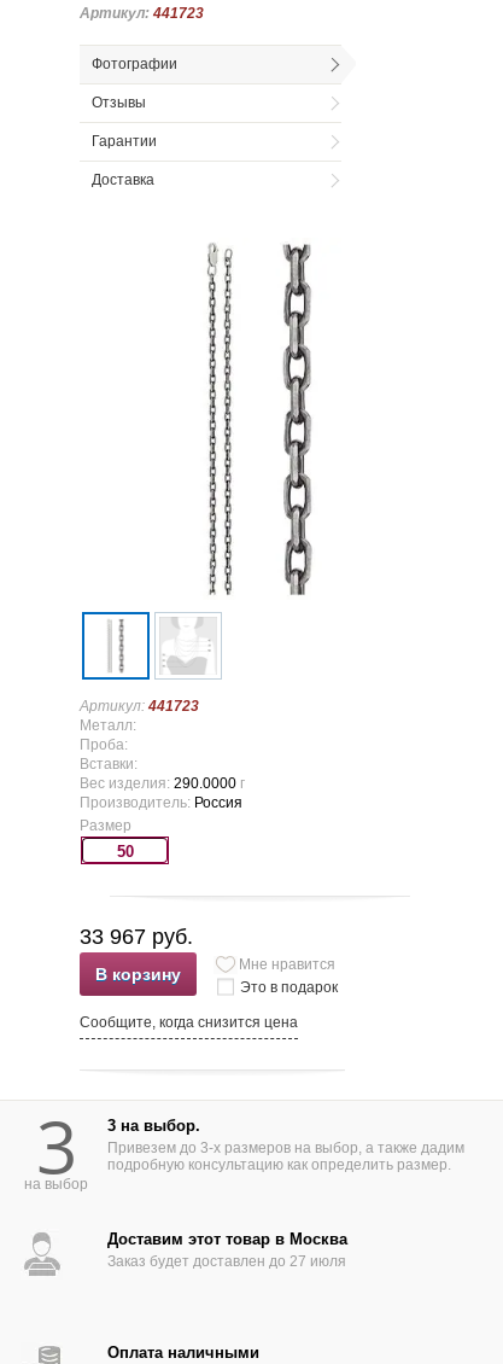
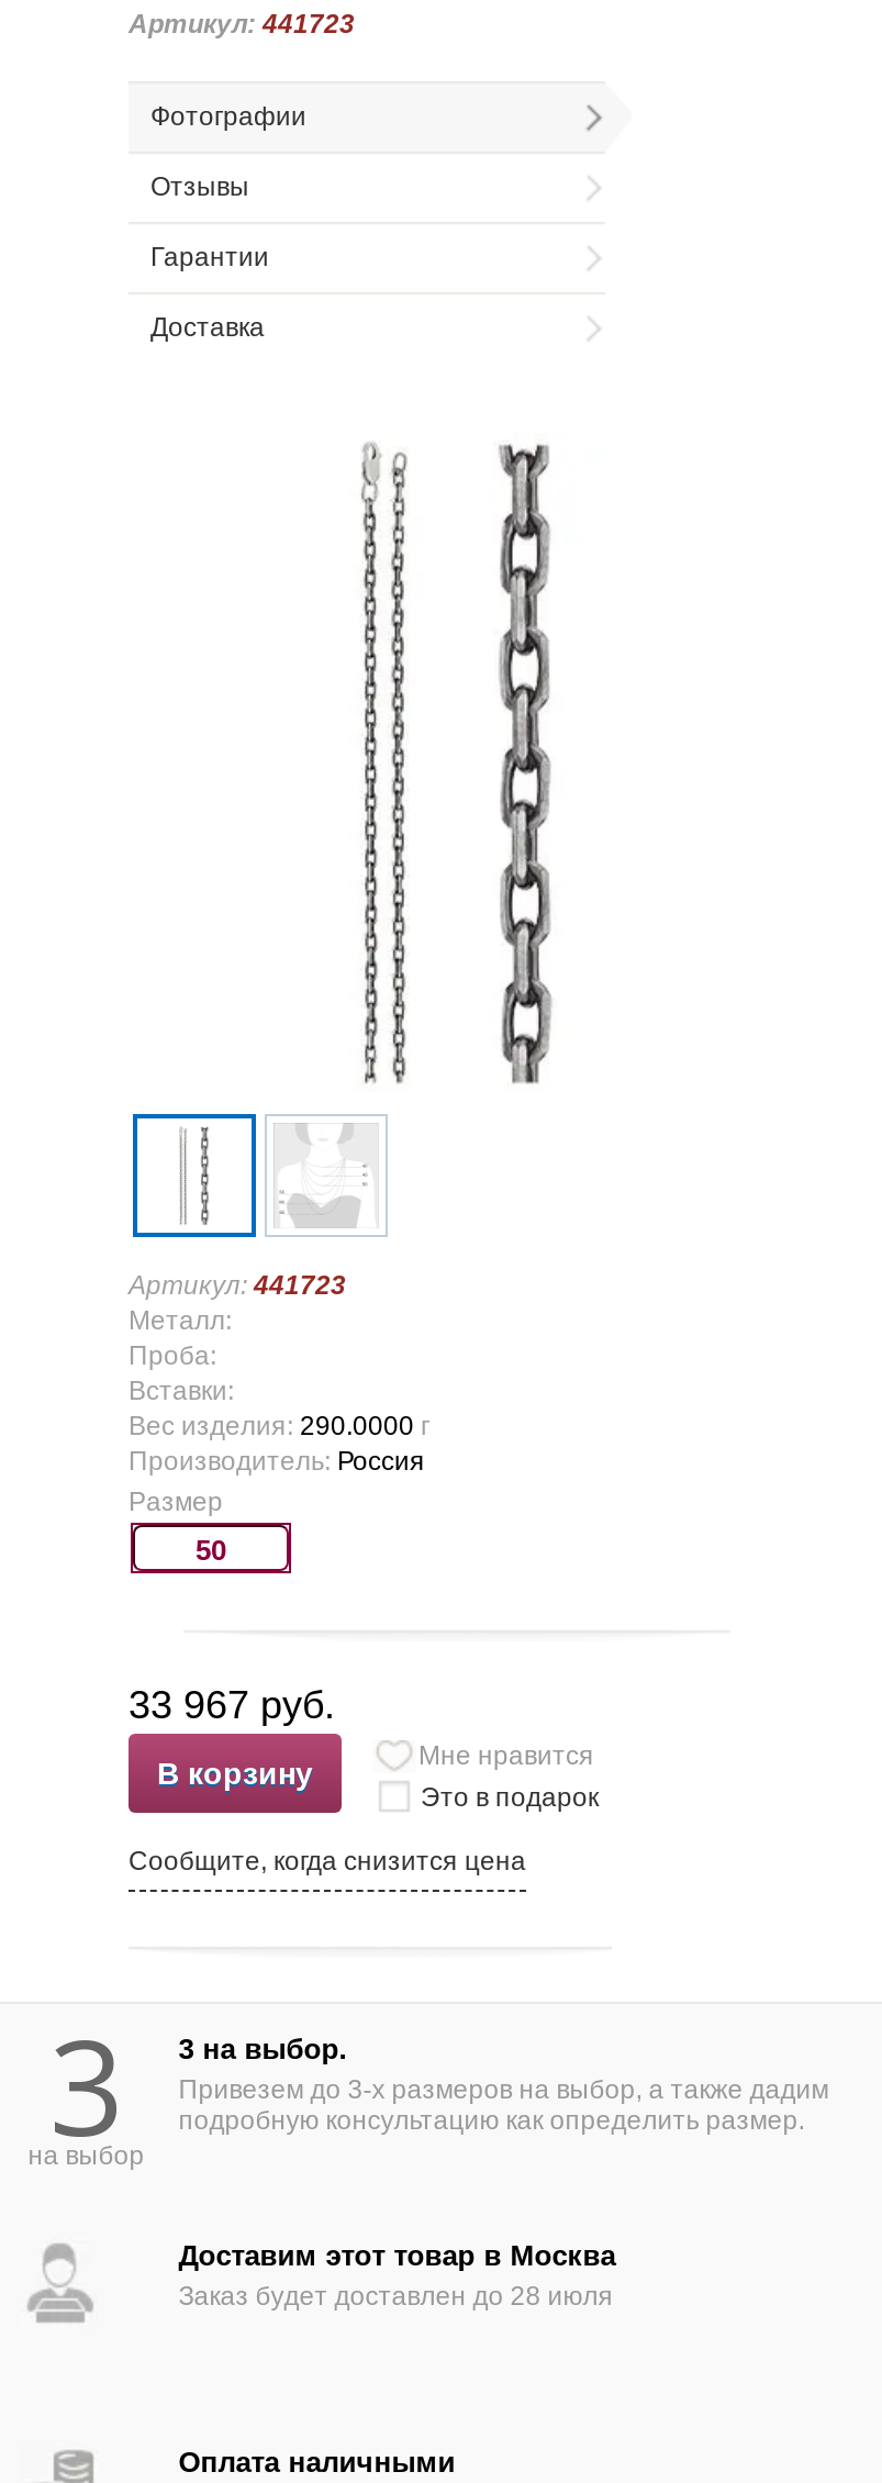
[107,1253,346,1270] Заказ будет доставлен до 27 июля -> [179,2281,614,2312] Заказ будет доставлен до 28 июля

